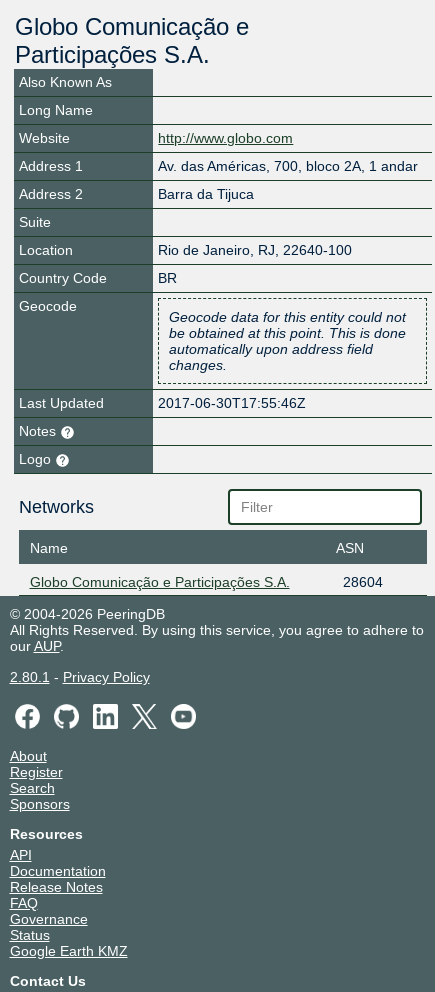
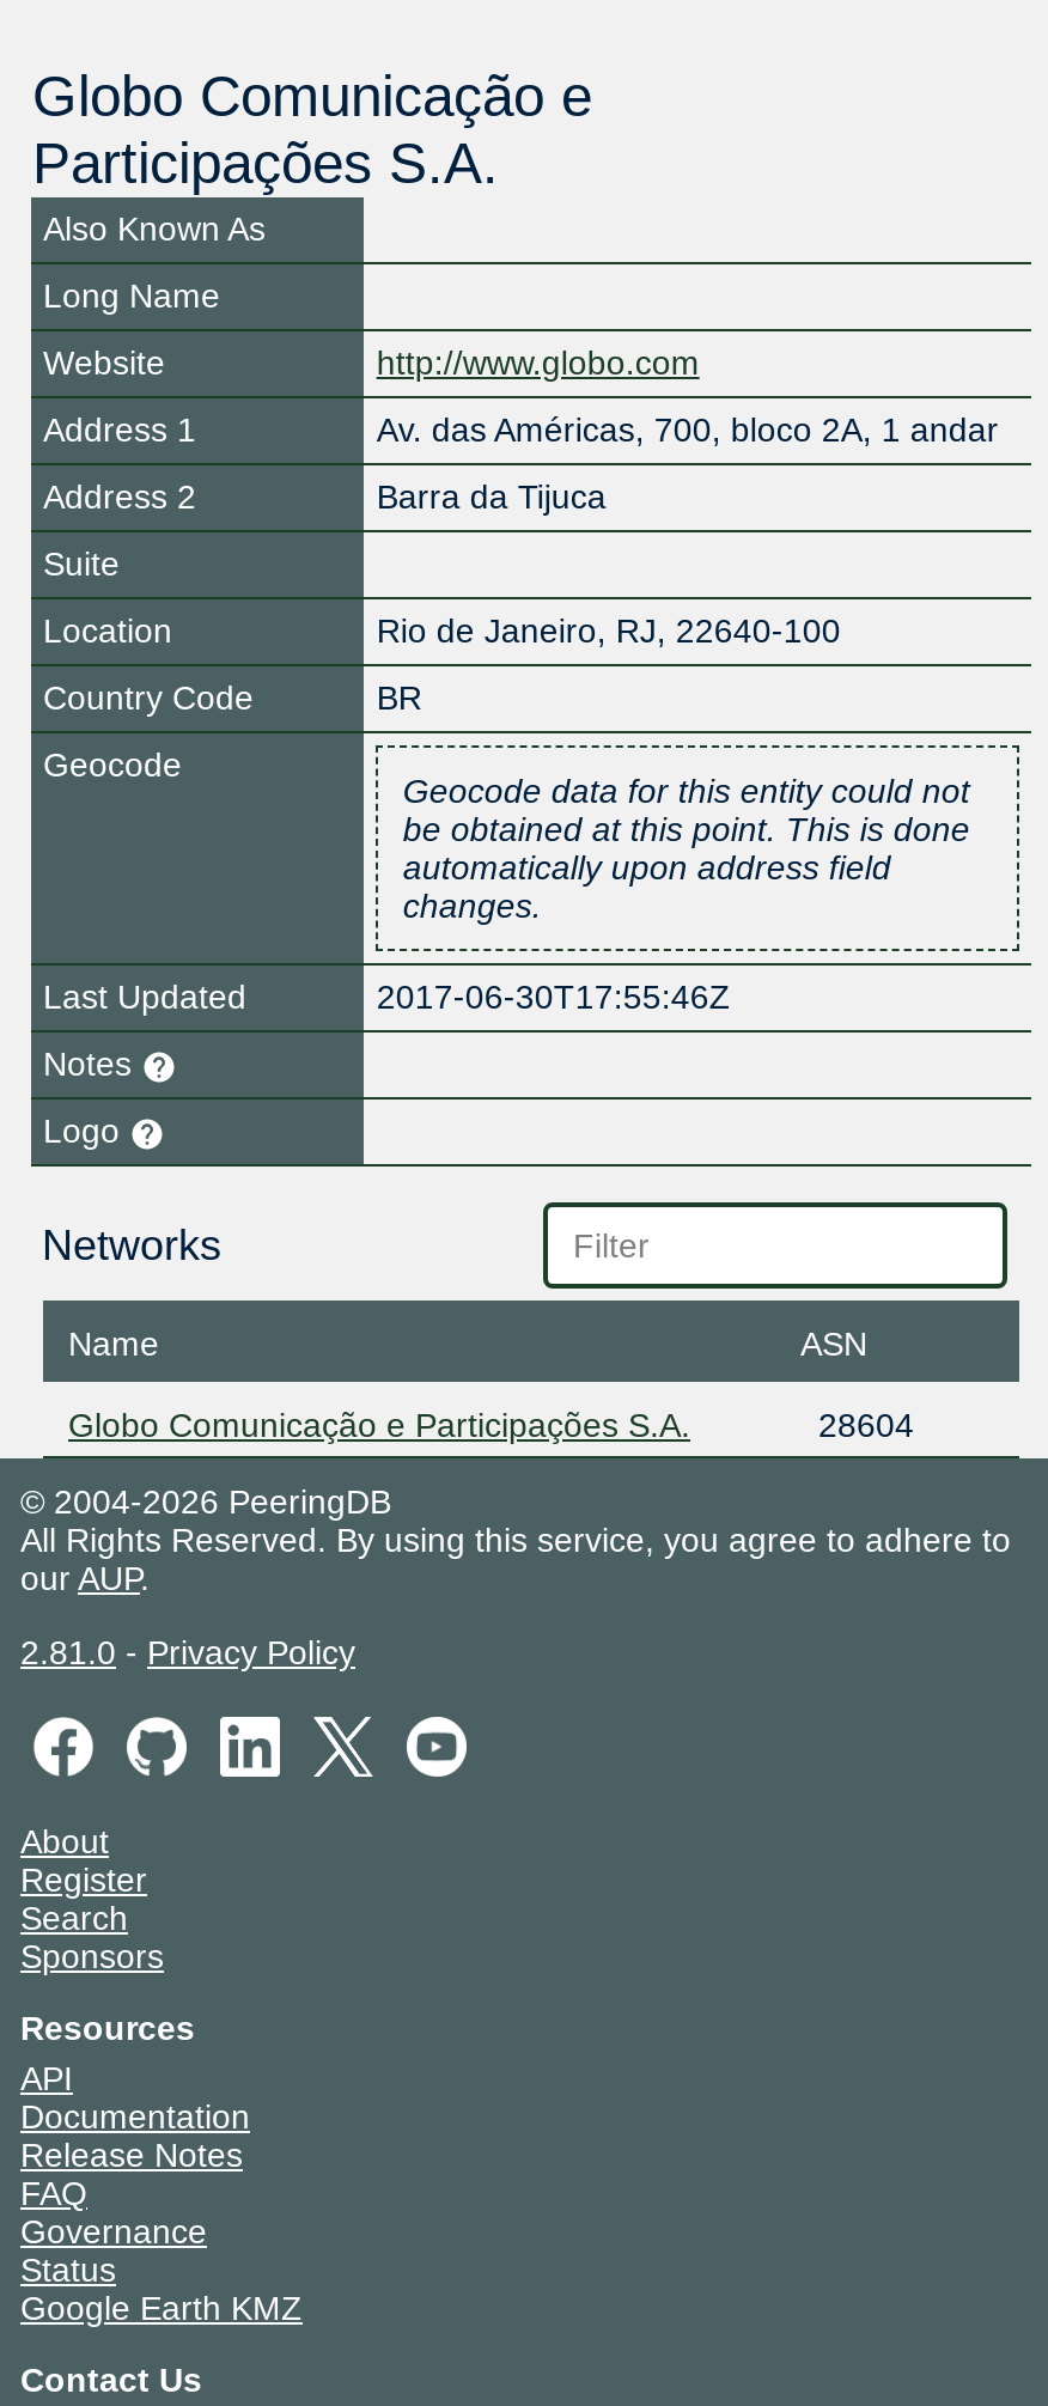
[9,669,149,685] 2.80.1 - Privacy Policy -> [20,1633,355,1671] 2.81.0 - Privacy Policy

